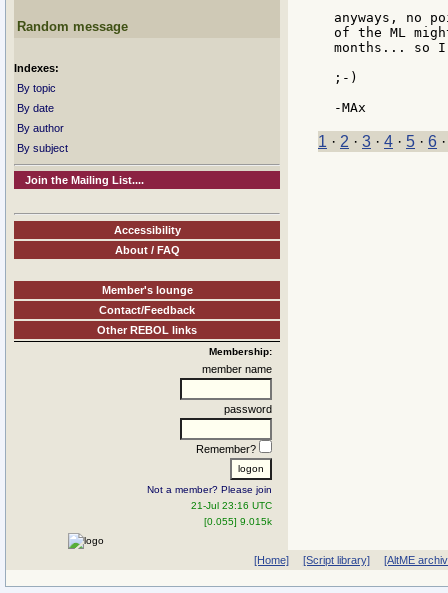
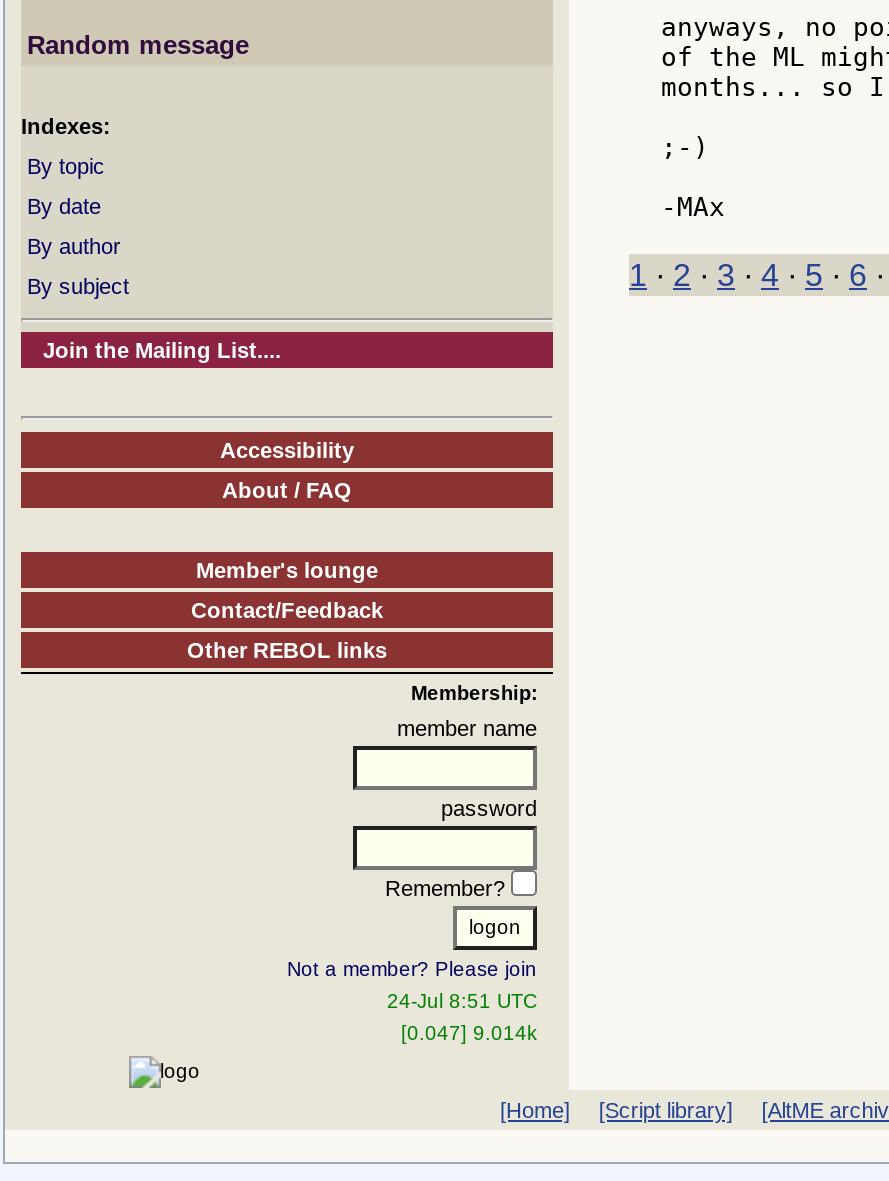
[191,500,272,511] 21-Jul 23:16 UTC -> [387,990,537,1012] 24-Jul 8:51 UTC
[204,516,272,527] [0.055] 9.015k -> [401,1022,537,1044] [0.047] 9.014k

